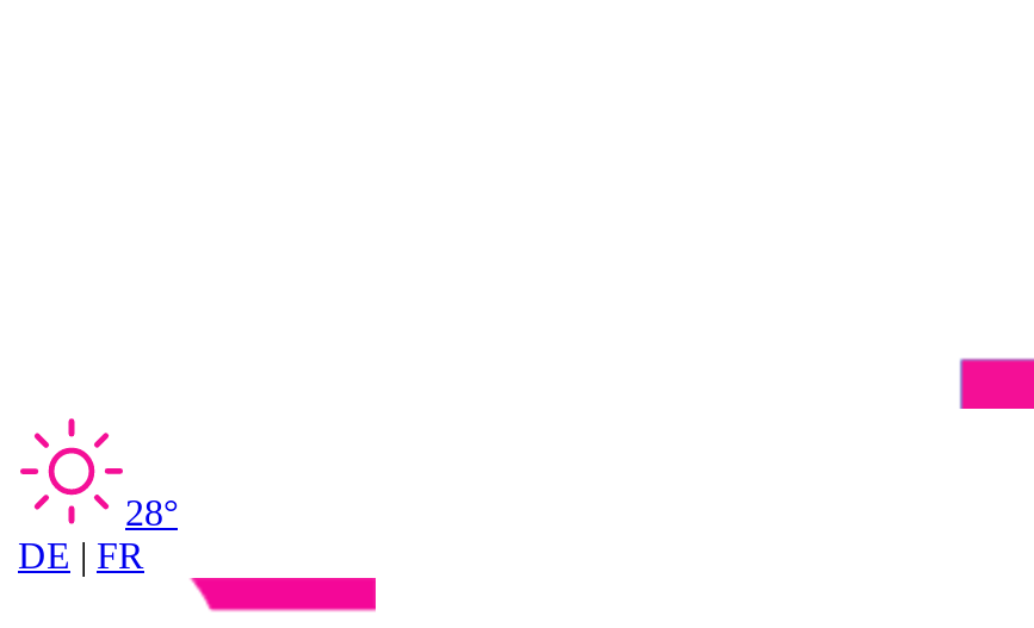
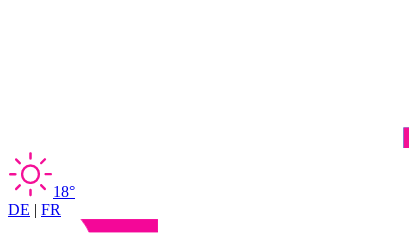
[125,492,178,533] 28° -> [53,183,75,200] 18°

